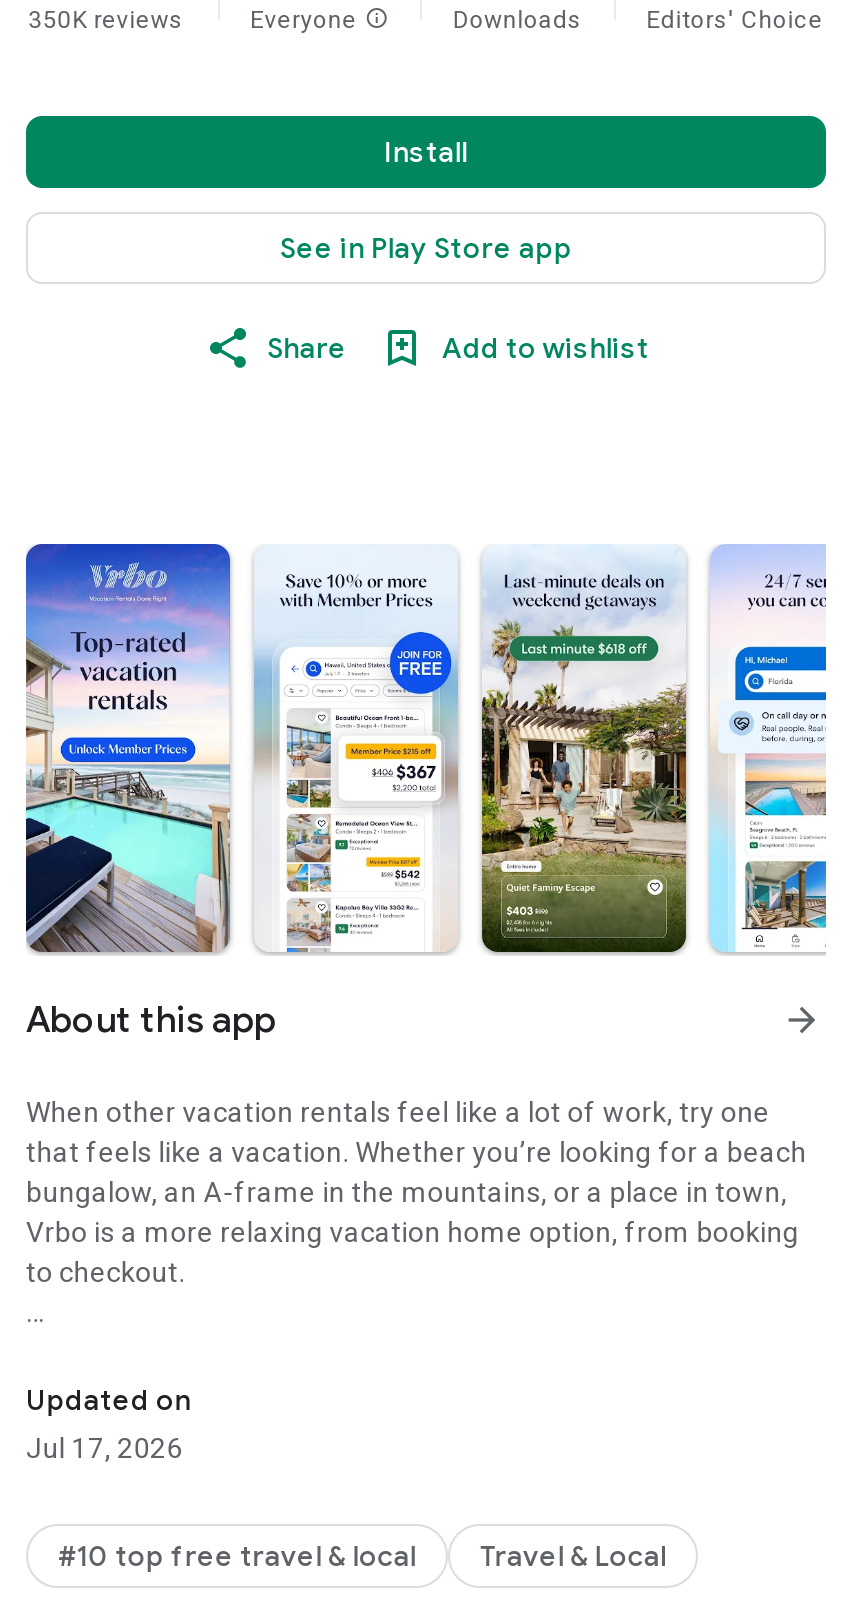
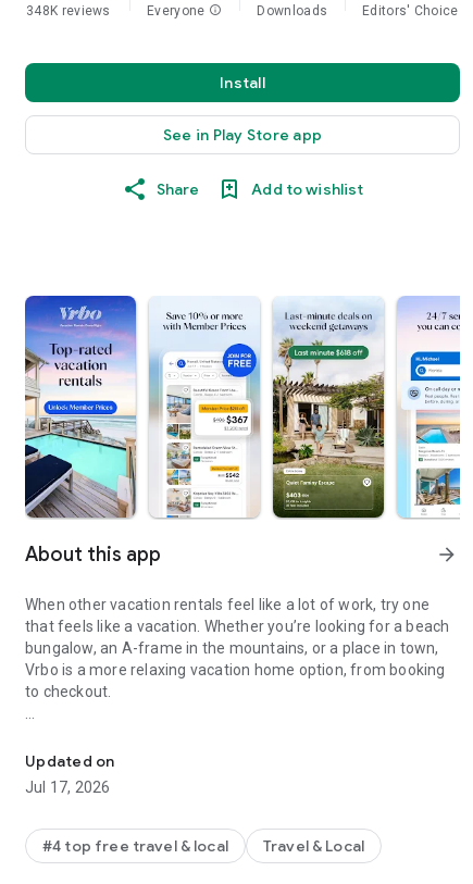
[28,6,184,34] 350K reviews -> [26,3,111,18] 348K reviews
[58,1538,416,1574] #10 top free travel & local -> [42,836,228,856] #4 top free travel & local

